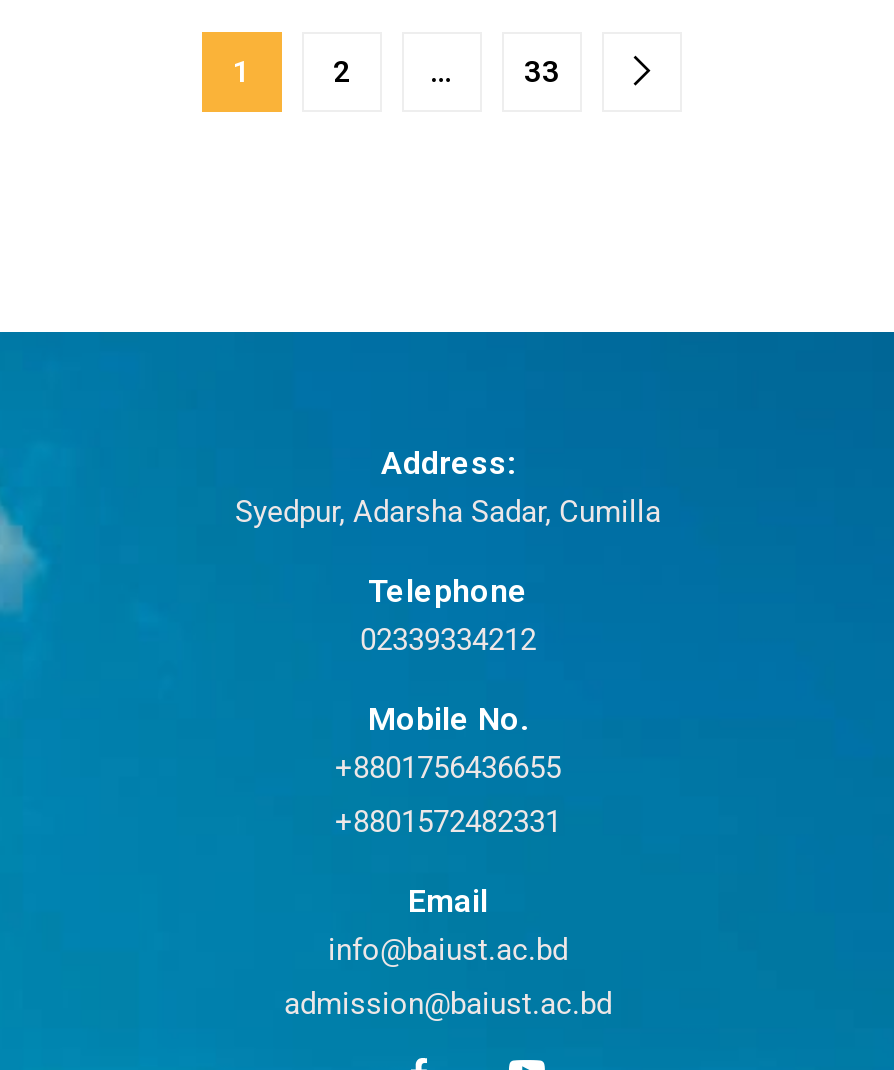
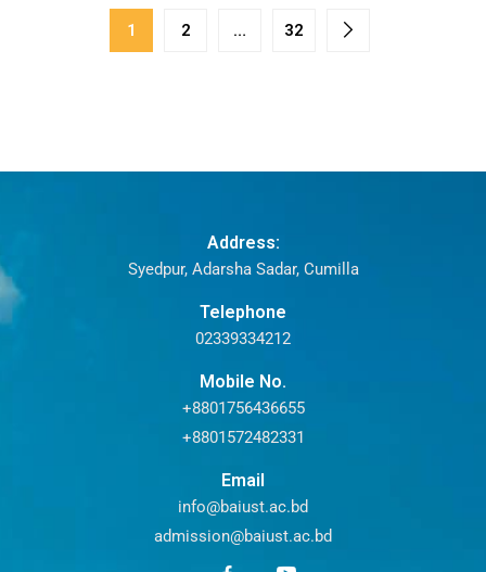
[524,54,560,90] 33 -> [284,21,304,40] 32

